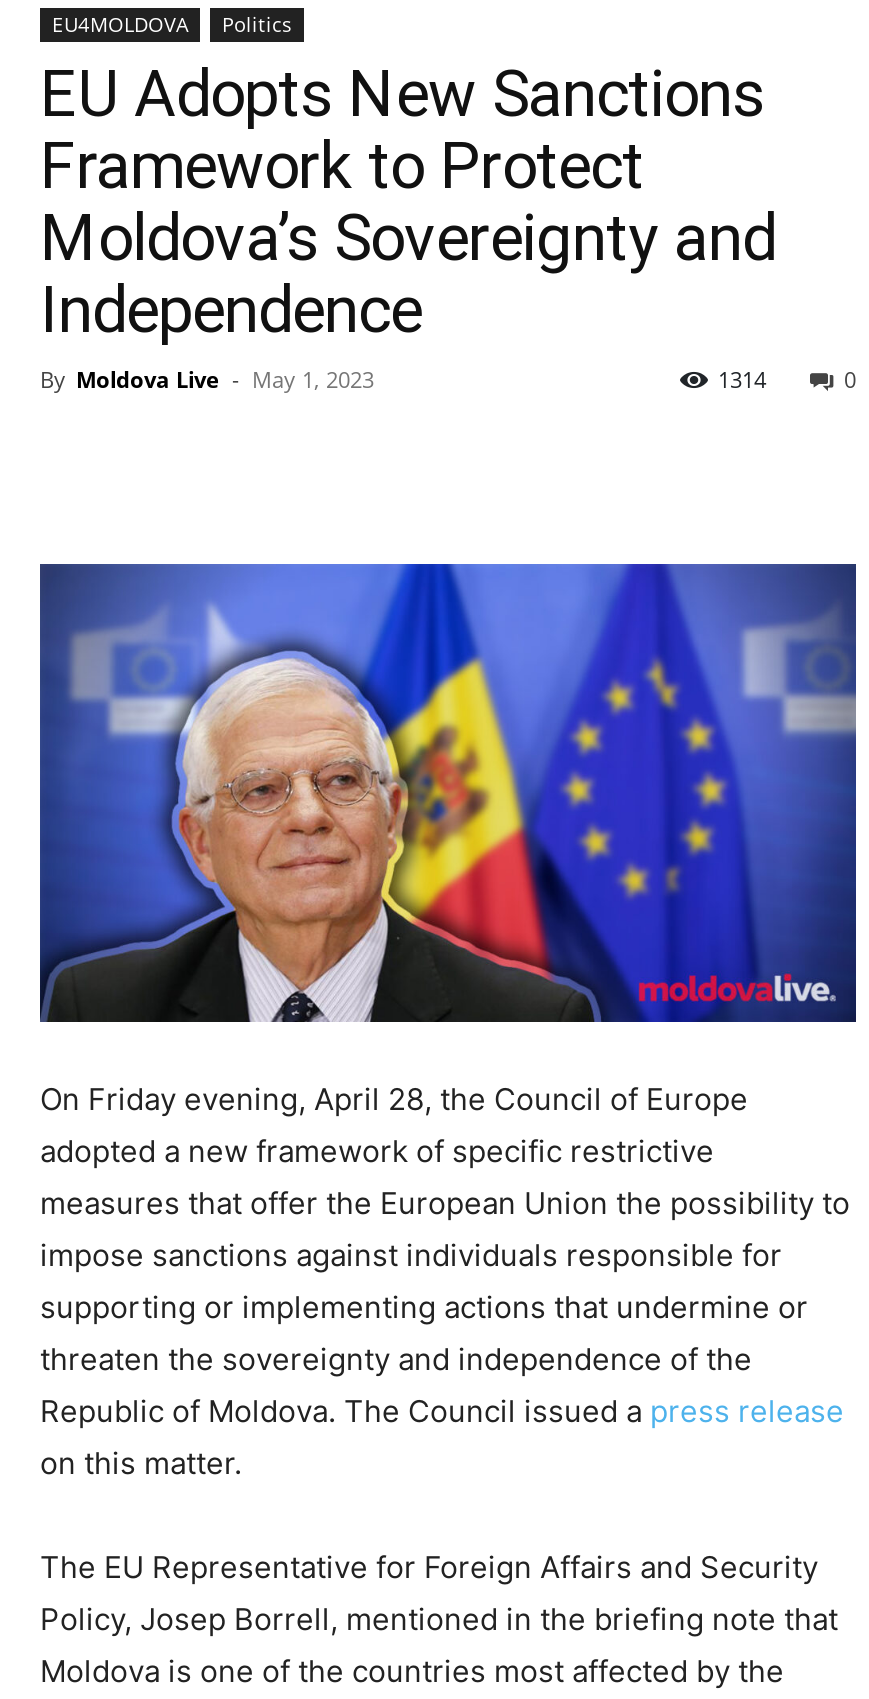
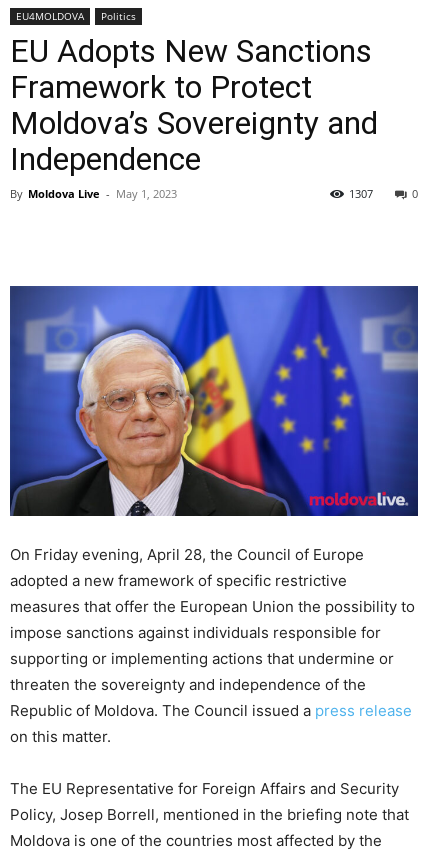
[718,364,766,394] 1314 -> [349,186,373,201] 1307

